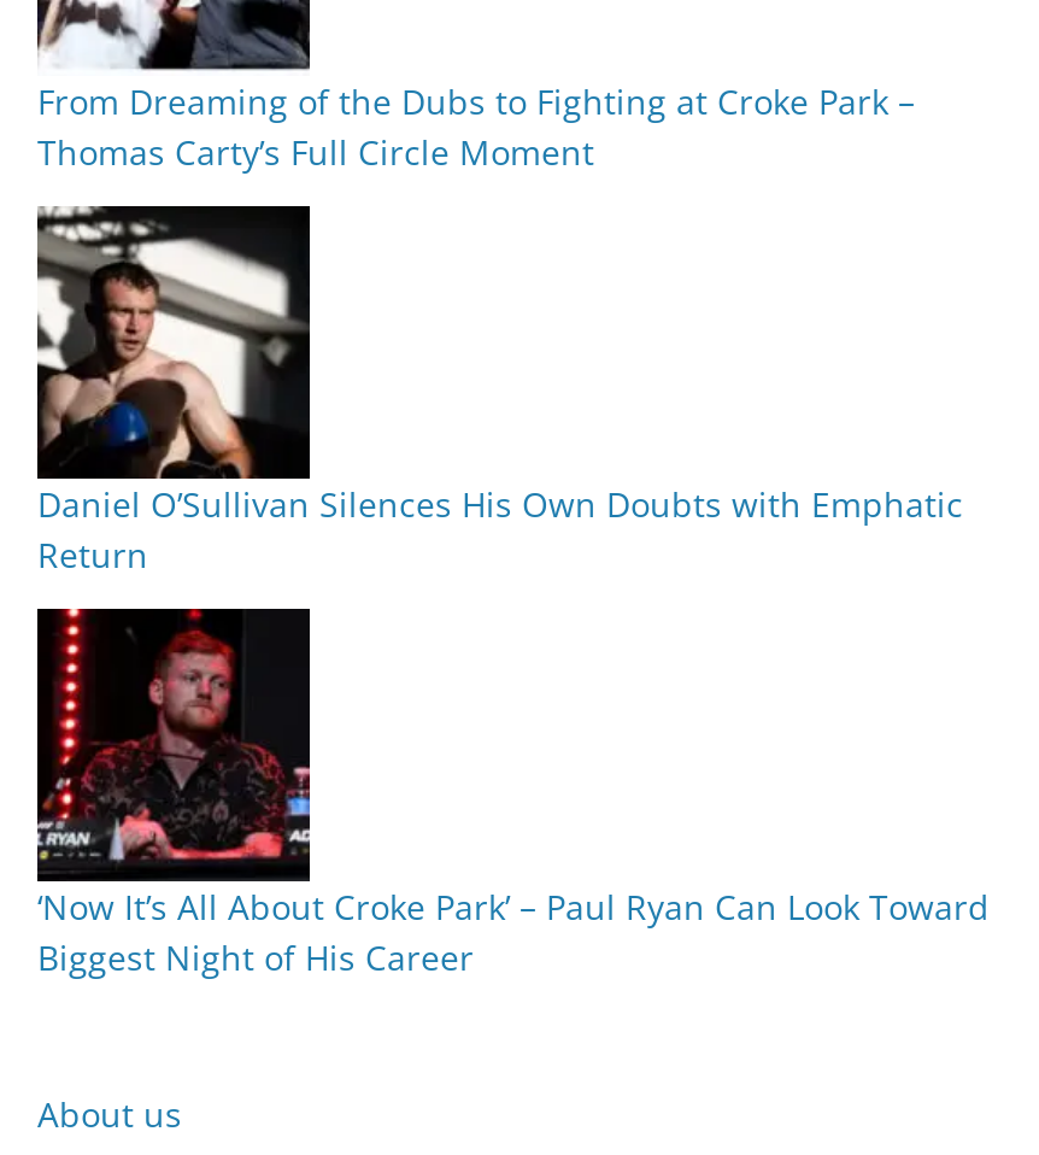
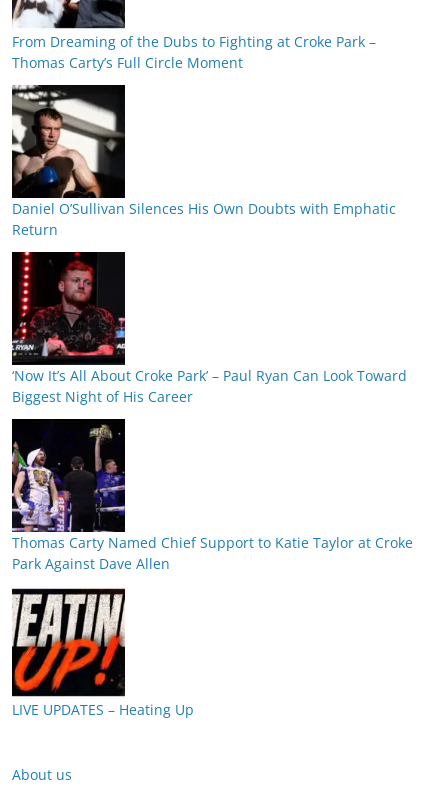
none -> [11,418,413,573] [image] | Thomas Carty Named Chief Support to Katie Taylor at Croke | Park Against Dave Allen
none -> [11,588,194,719] [image] | LIVE UPDATES – Heating Up

